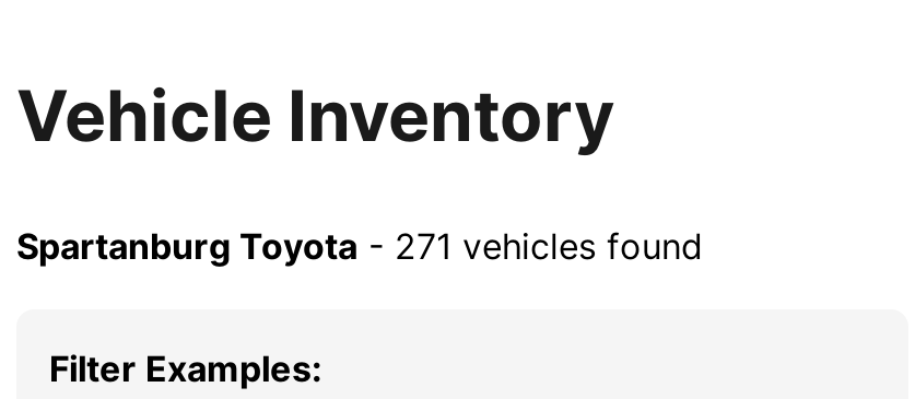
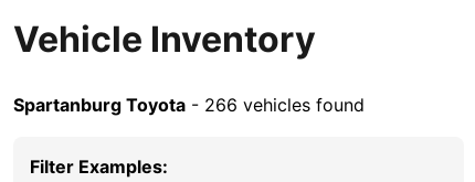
[16,224,703,268] Spartanburg Toyota - 271 vehicles found -> [13,94,365,116] Spartanburg Toyota - 266 vehicles found

